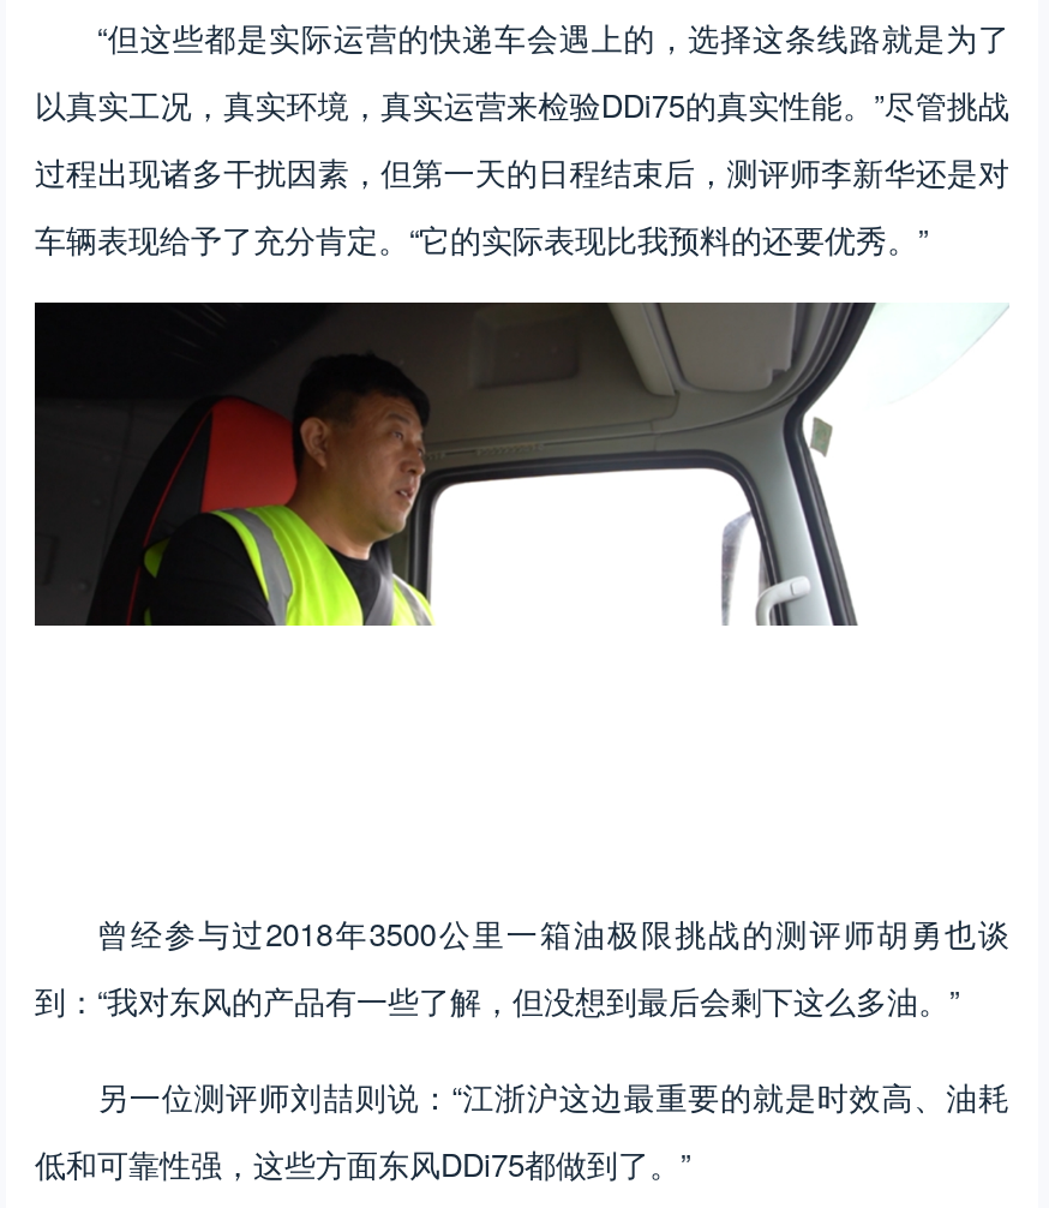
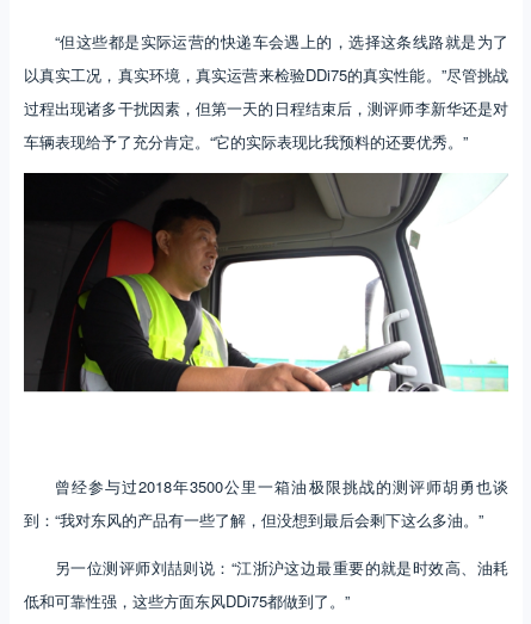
none -> [23,333,510,393] [image]

